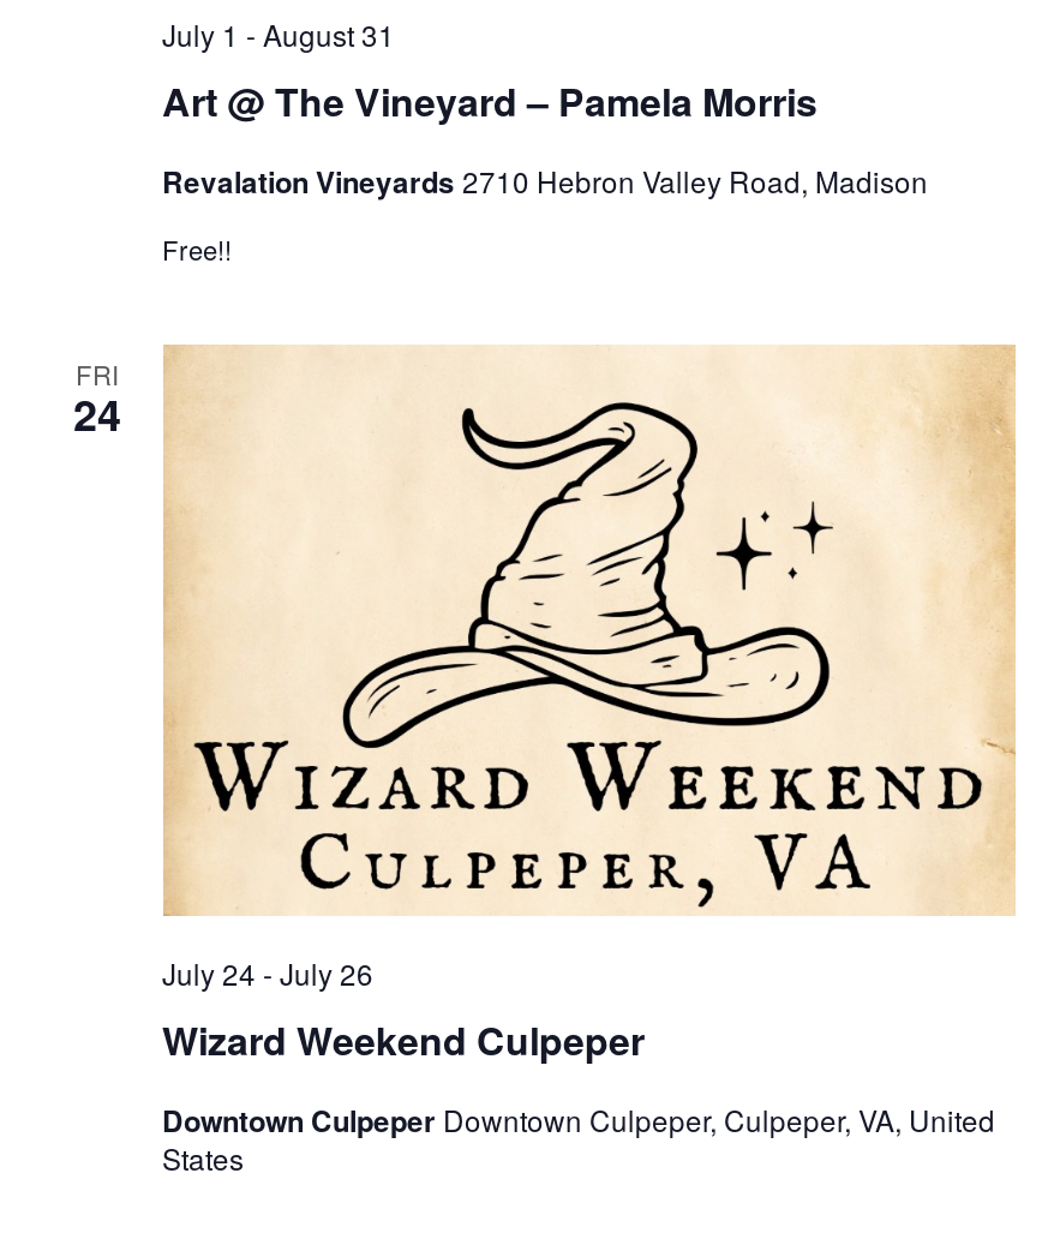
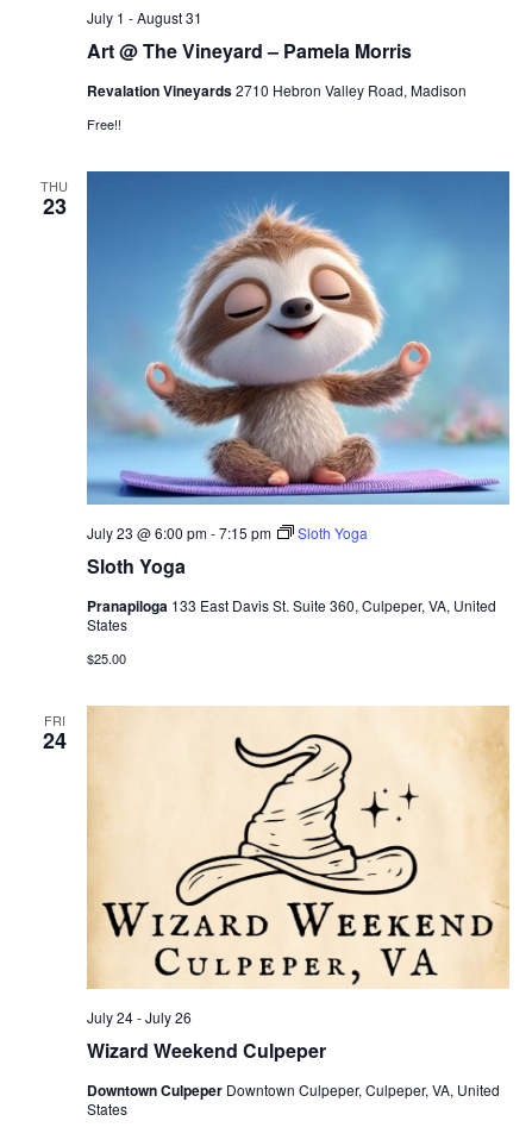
none -> [40,176,68,222] THU | 23
none -> [86,170,511,667] [image] | July 23 @ 6:00 pm - 7:15 pm | Sloth Yoga | Pranapiloga 133 East Davis St. Suite 360, Culpeper, VA, United | States | $25.00
none -> [86,552,185,579] Sloth Yoga

